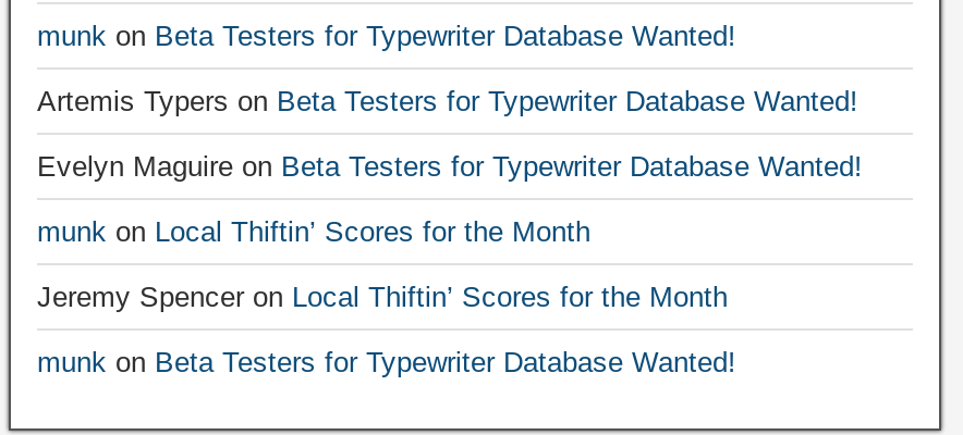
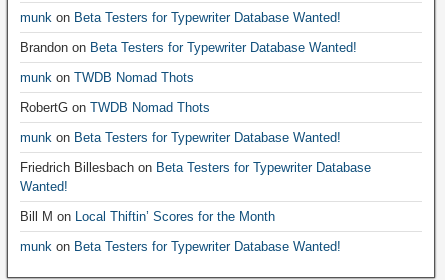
[37,85,863,313] Artemis Typers on Beta Testers for Typewriter Database Wanted! | Evelyn Maguire on Beta Testers for Typewriter Database Wanted! | munk on Local Thiftin’ Scores for the Month | Jeremy Spencer on Local Thiftin’ Scores for the Month -> [20,40,371,224] Brandon on Beta Testers for Typewriter Database Wanted! | munk on TWDB Nomad Thots | RobertG on TWDB Nomad Thots | munk on Beta Testers for Typewriter Database Wanted! | Friedrich Billesbach on Beta Testers for Typewriter Database | Wanted! | Bill M on Local Thiftin’ Scores for the Month

